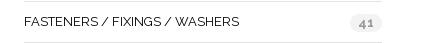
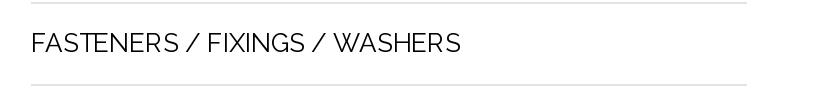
[358,15,374,30] 41 -> none

